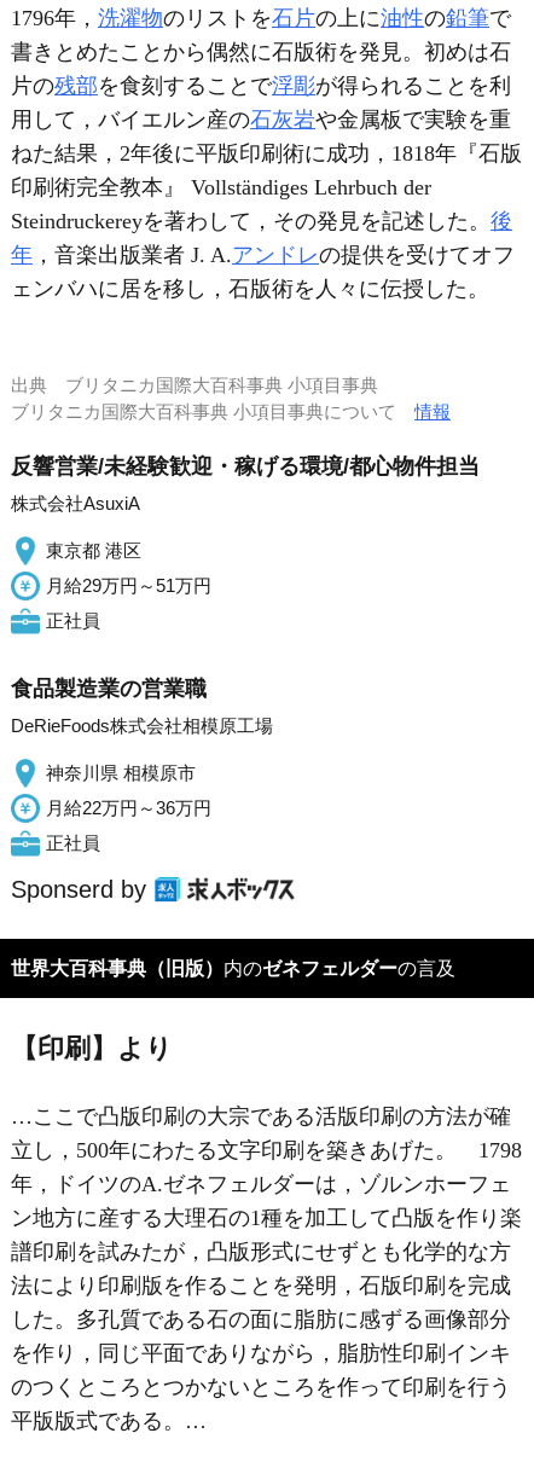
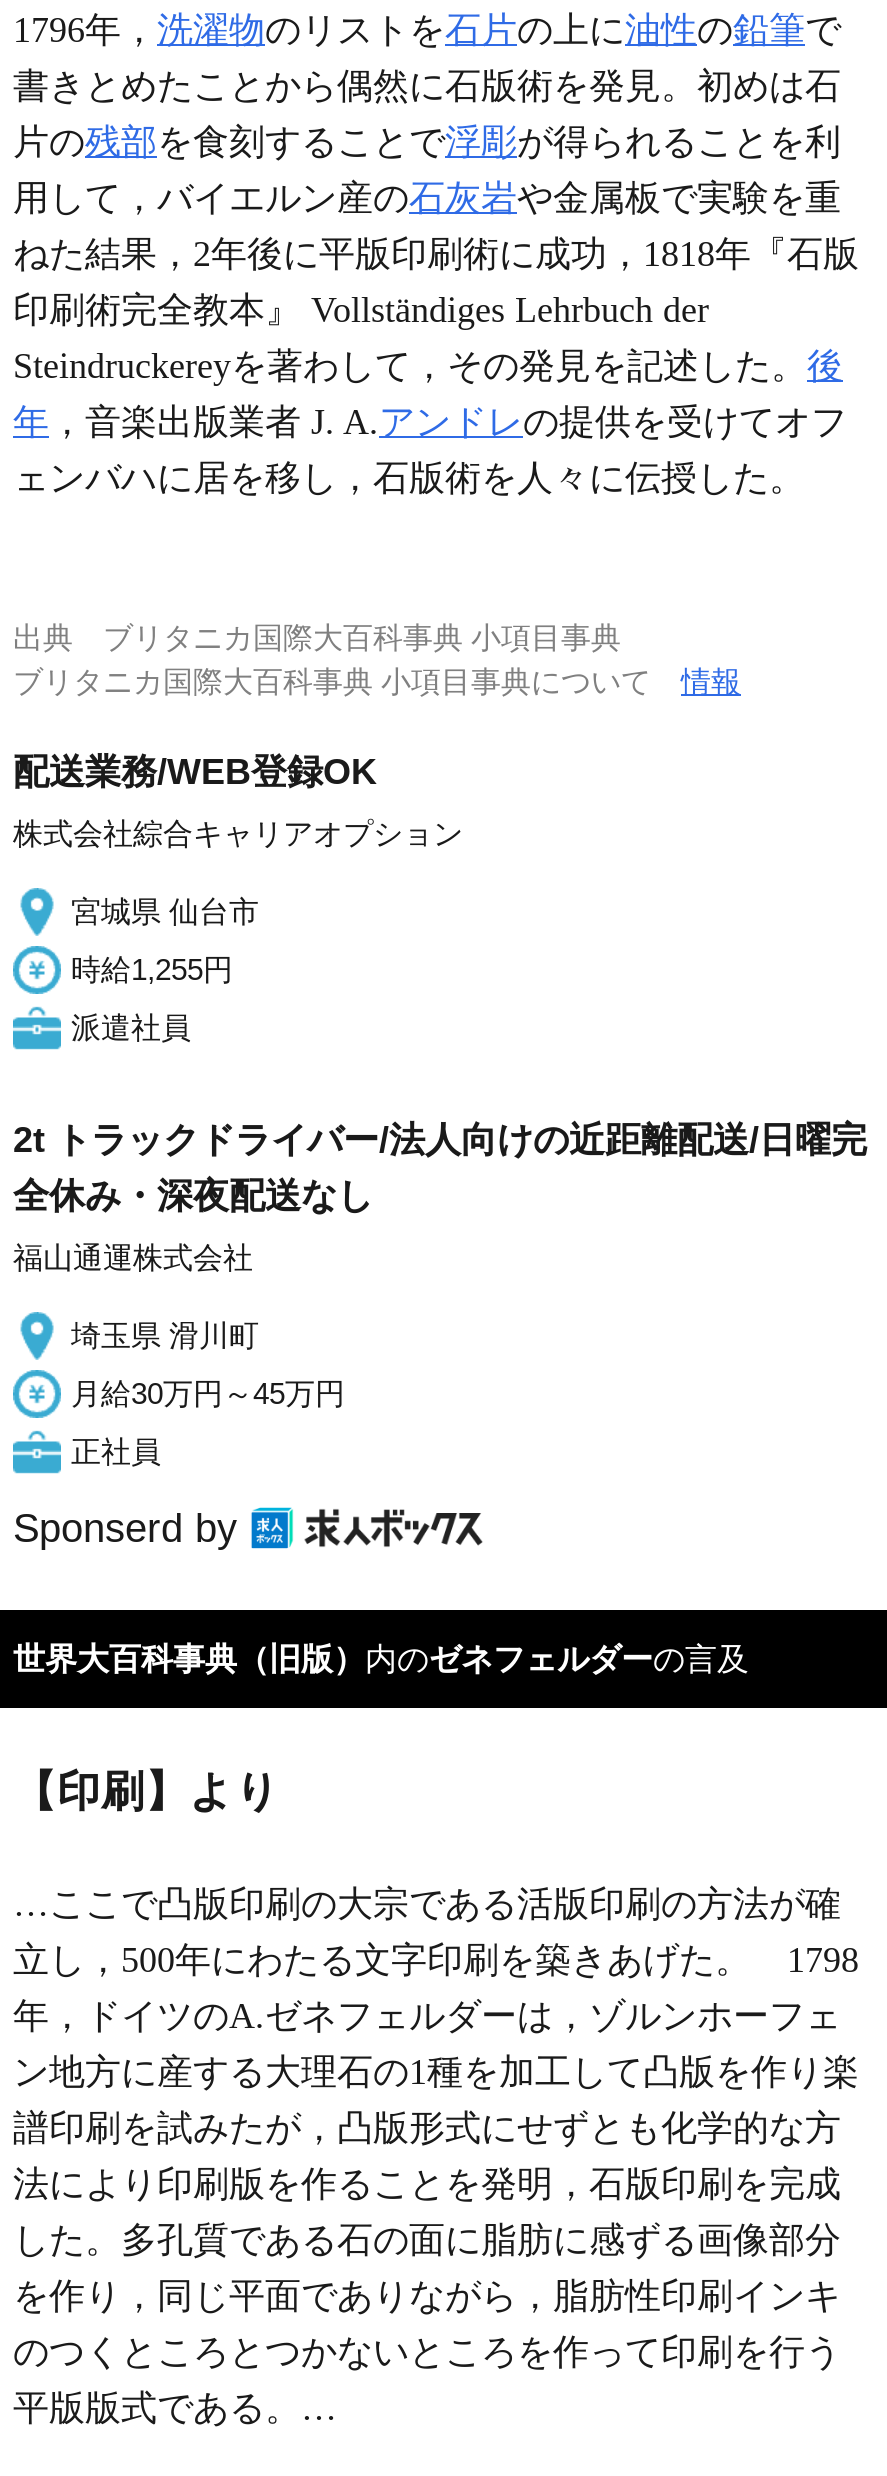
[11,454,480,478] 反響営業/未経験歓迎・稼げる環境/都心物件担当 -> [13,751,377,791] 配送業務/WEB登録OK
[11,492,140,513] 株式会社AsuxiA -> [13,815,463,849] 株式会社綜合キャリアオプション
[46,539,141,560] 東京都 港区 -> [71,893,259,927] 宮城県 仙台市
[46,575,211,595] 月給29万円～51万円 -> [71,951,233,985] 時給1,255円
[46,610,100,630] 正社員 -> [71,1009,191,1043] 派遣社員
[11,676,207,700] 食品製造業の営業職 -> [13,1119,867,1215] 2t トラックドライバー/法人向けの近距離配送/日曜完 | 全休み・深夜配送なし
[11,715,273,735] DeRieFoods株式会社相模原工場 -> [13,1239,253,1273] 福山通運株式会社
[46,762,196,782] 神奈川県 相模原市 -> [71,1317,259,1351] 埼玉県 滑川町
[46,797,211,817] 月給22万円～36万円 -> [71,1375,345,1409] 月給30万円～45万円

